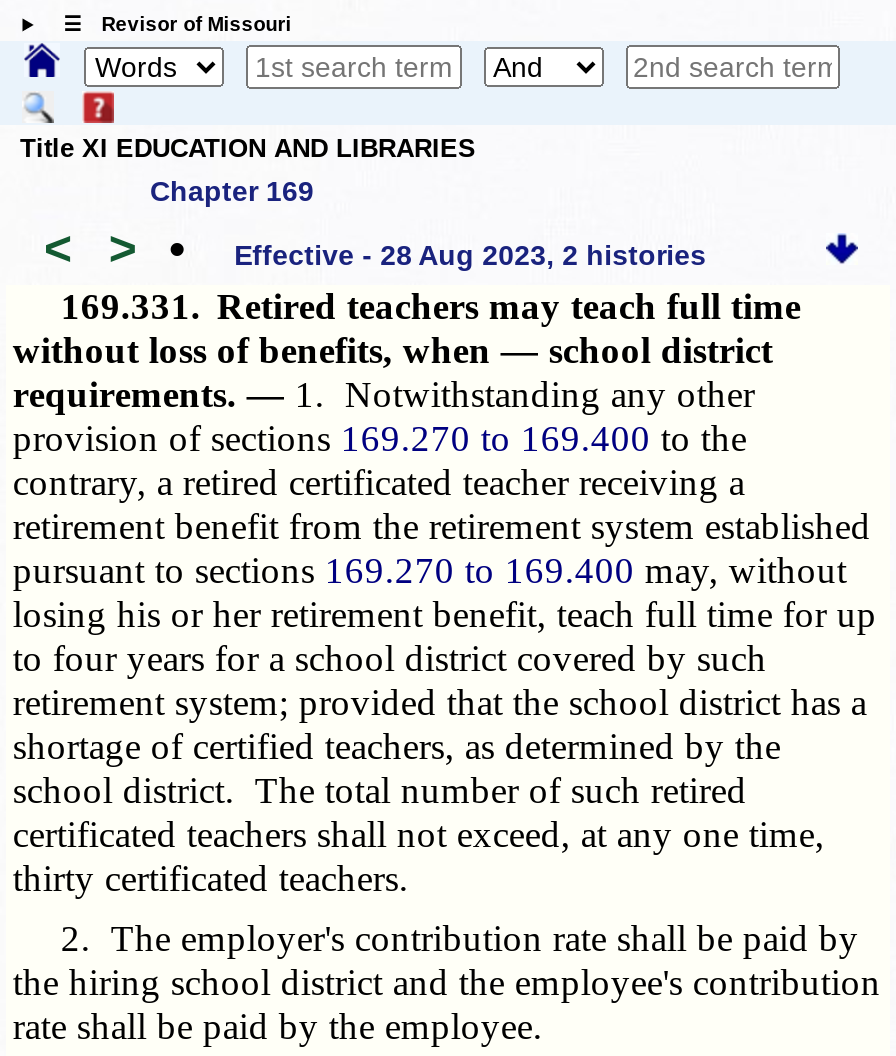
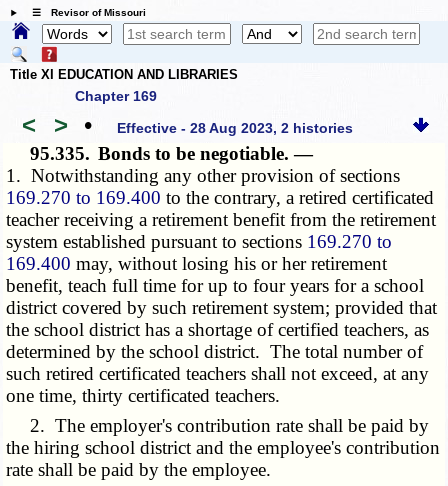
[13,285,877,899] 169.331. Retired teachers may teach full time | without loss of benefits, when — school district | requirements. — 1. Notwithstanding any other | provision of sections 169.270 to 169.400 to the | contrary, a retired certificated teacher receiving a | retirement benefit from the retirement system established | pursuant to sections 169.270 to 169.400 may, without | losing his or her retirement benefit, teach full time for up | to four years for a school district covered by such | retirement system; provided that the school district has a | shortage of certified teachers, as determined by the | school district. The total number of such retired | certificated teachers shall not exceed, at any one time, | thirty certificated teachers. -> [6,143,437,406] 95.335. Bonds to be negotiable. — | 1. Notwithstanding any other provision of sections | 169.270 to 169.400 to the contrary, a retired certificated | teacher receiving a retirement benefit from the retirement | system established pursuant to sections 169.270 to | 169.400 may, without losing his or her retirement | benefit, teach full time for up to four years for a school | district covered by such retirement system; provided that | the school district has a shortage of certified teachers, as | determined by the school district. The total number of | such retired certificated teachers shall not exceed, at any | one time, thirty certificated teachers.

